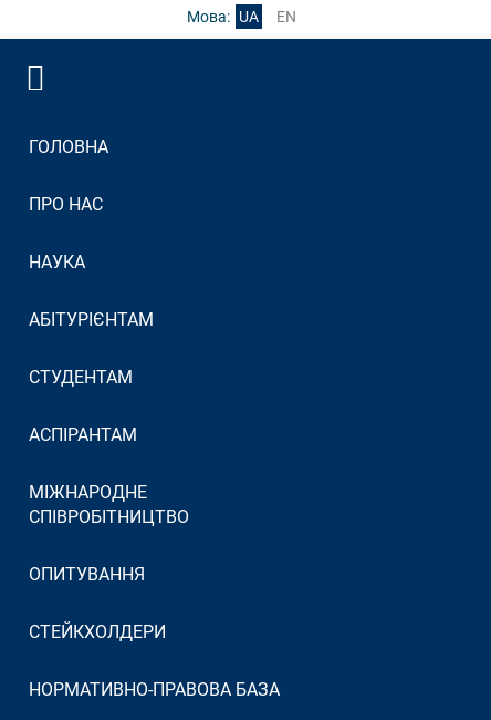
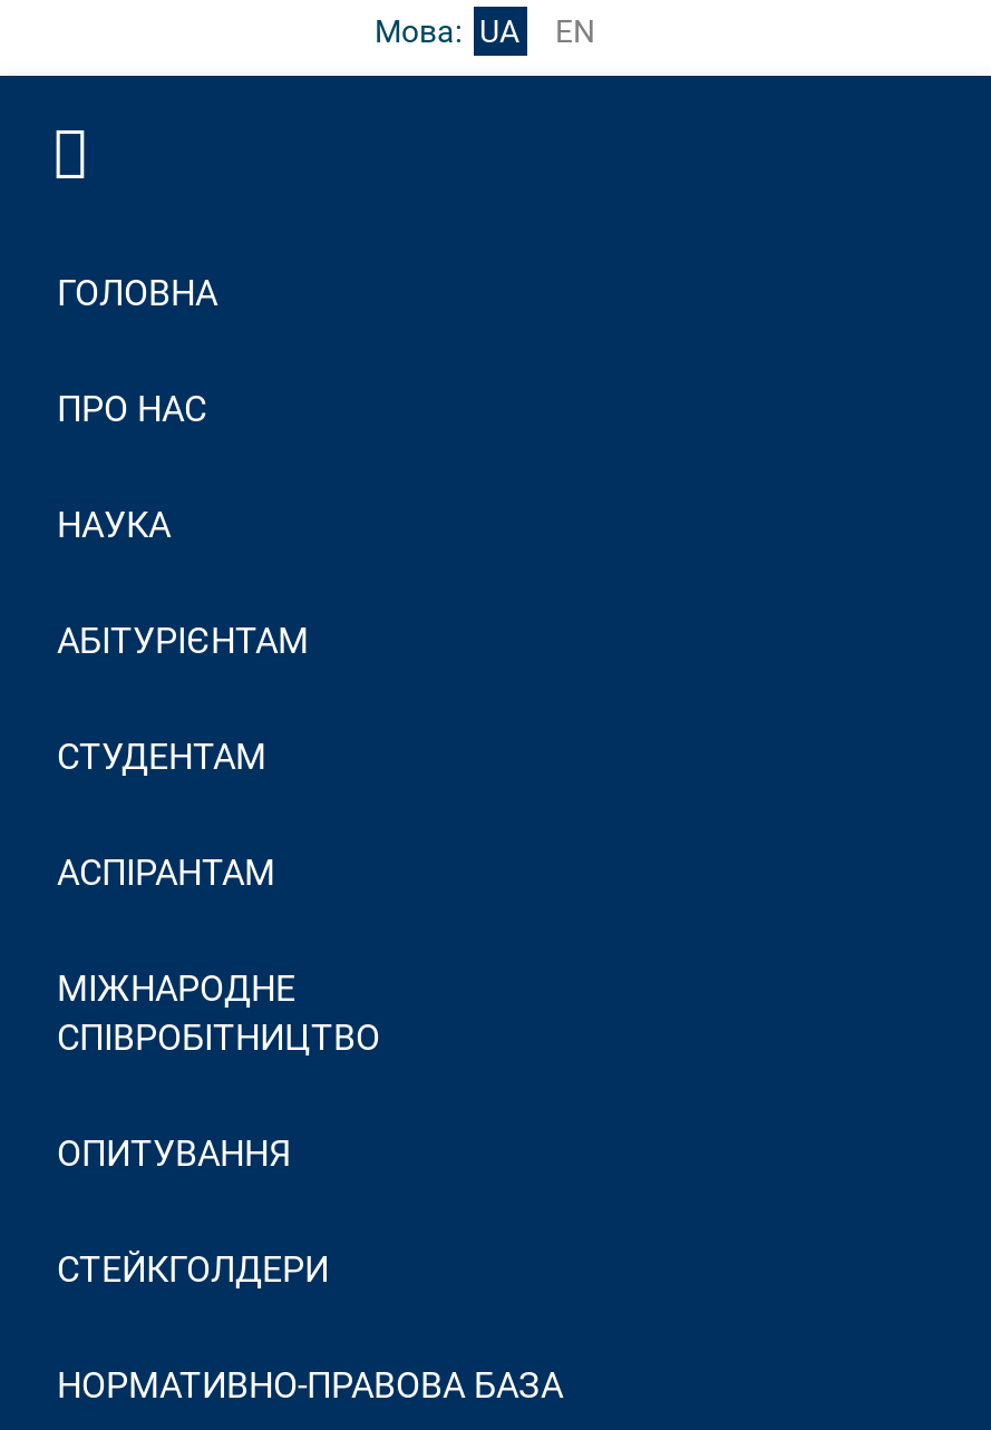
[29,621,166,642] СТЕЙКХОЛДЕРИ -> [57,1248,329,1291] СТЕЙКГОЛДЕРИ

